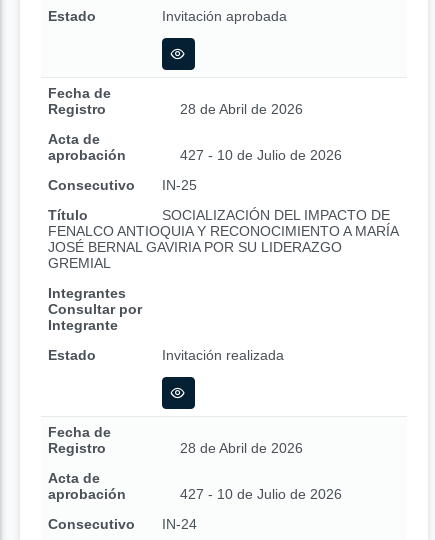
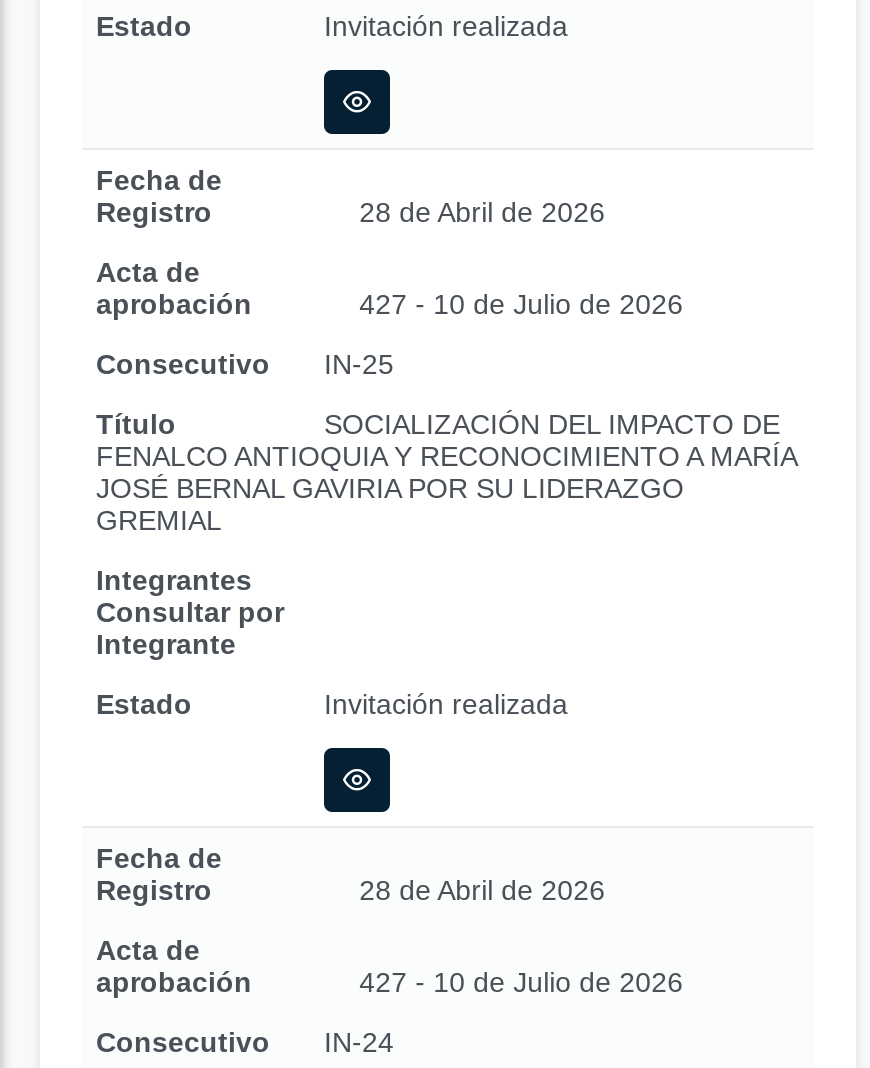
[162,8,287,24] Invitación aprobada -> [324,10,568,42] Invitación realizada

